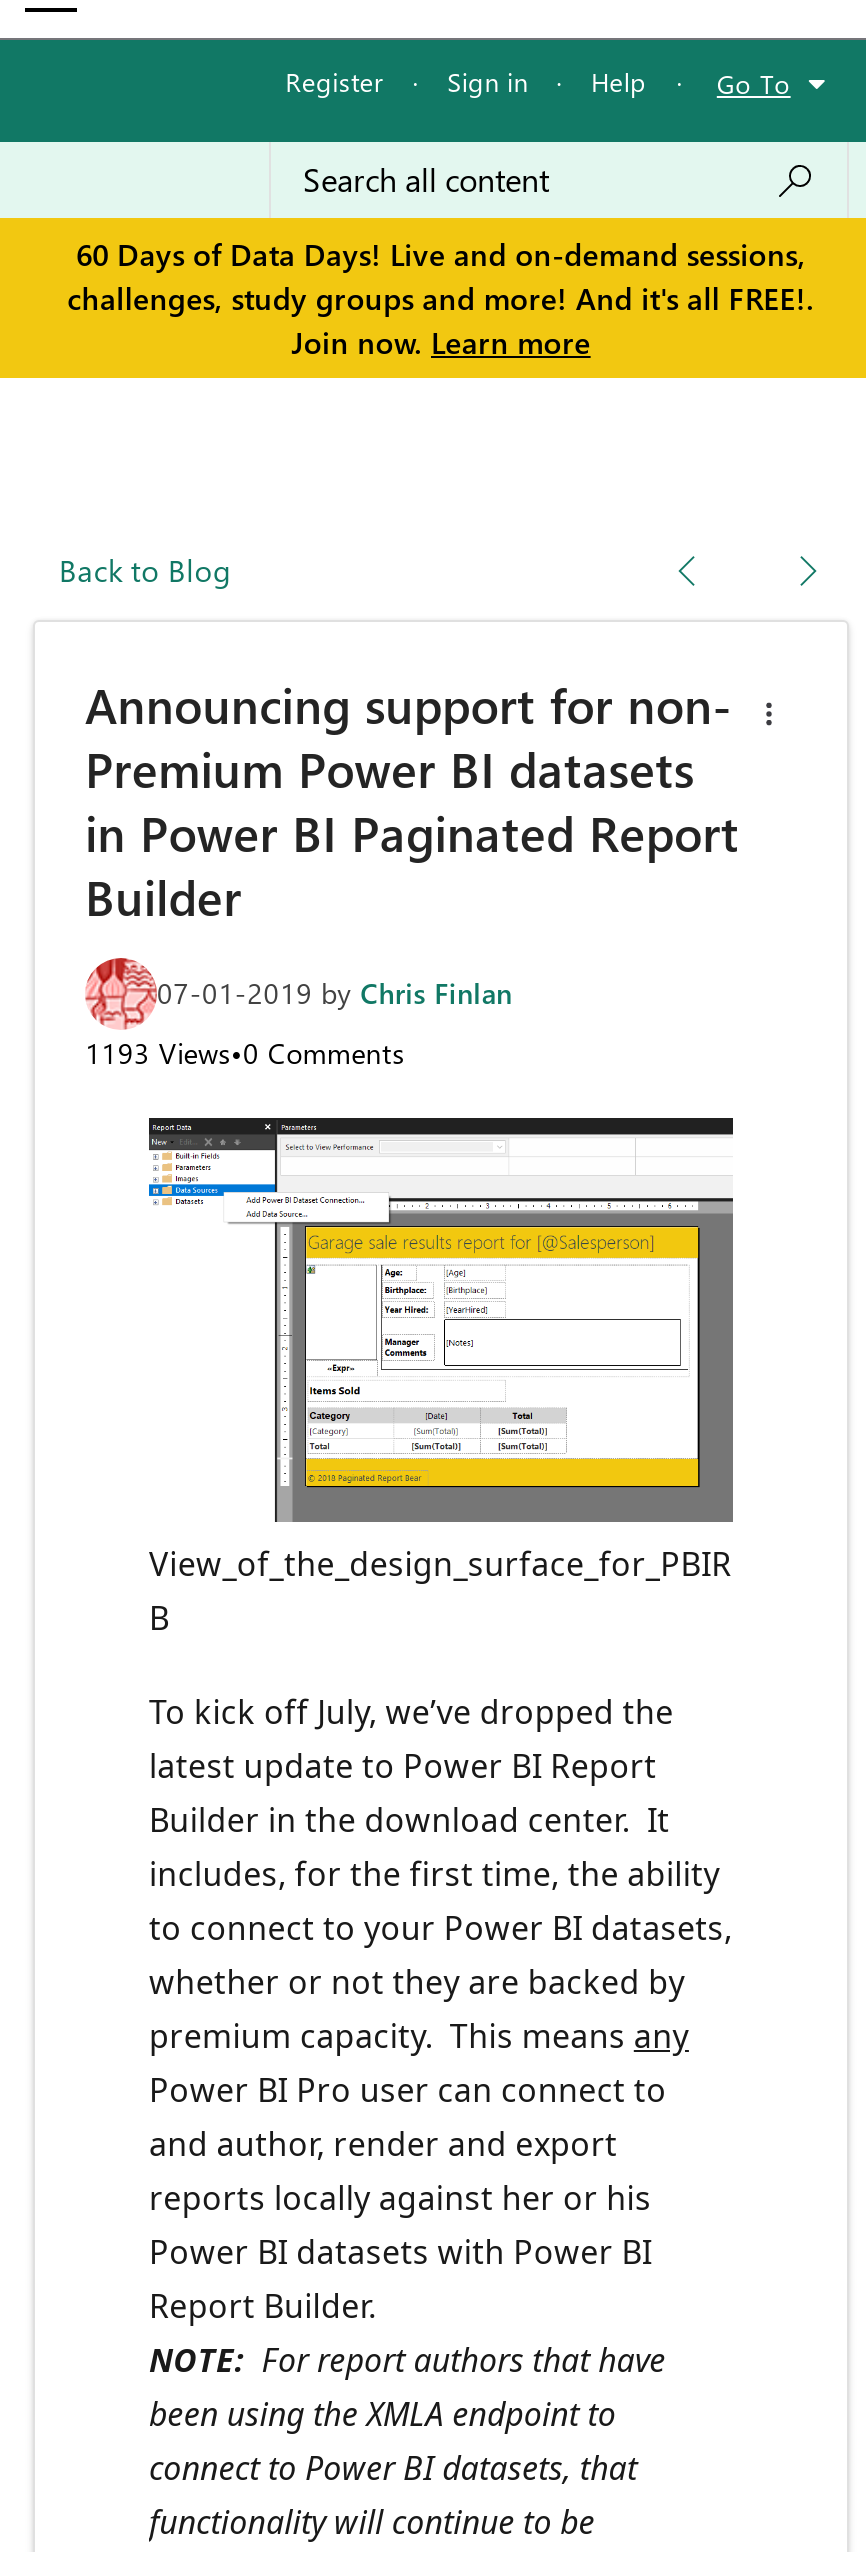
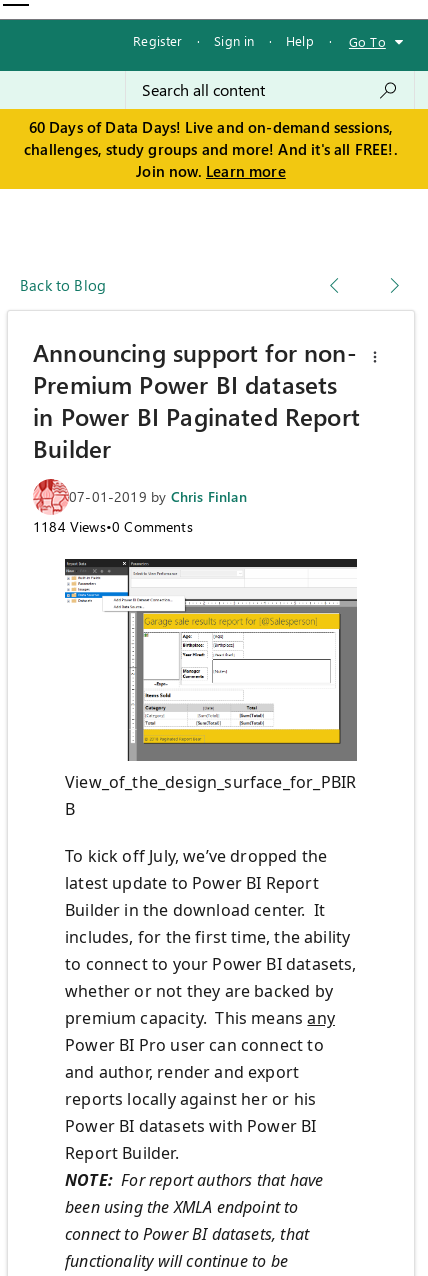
[85,1035,405,1073] 1193 Views•0 Comments -> [33,517,193,536] 1184 Views•0 Comments

